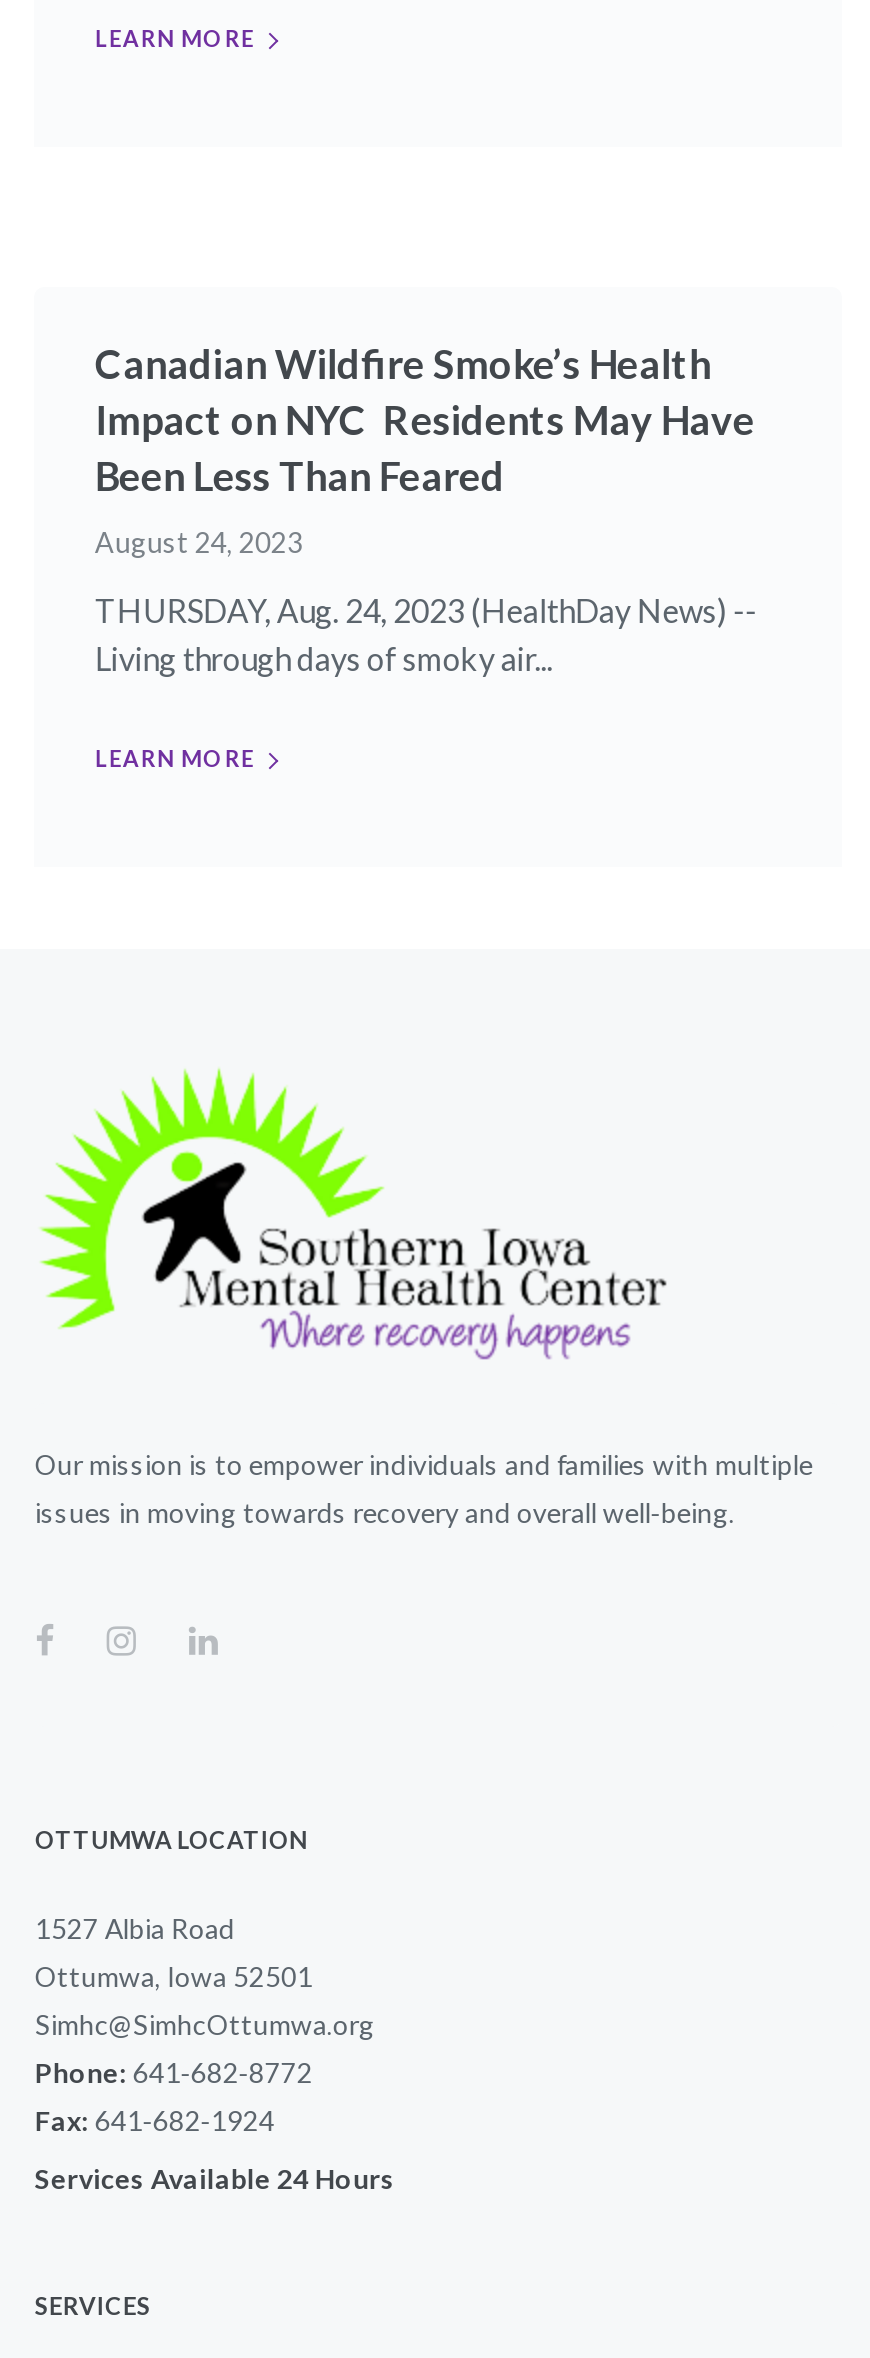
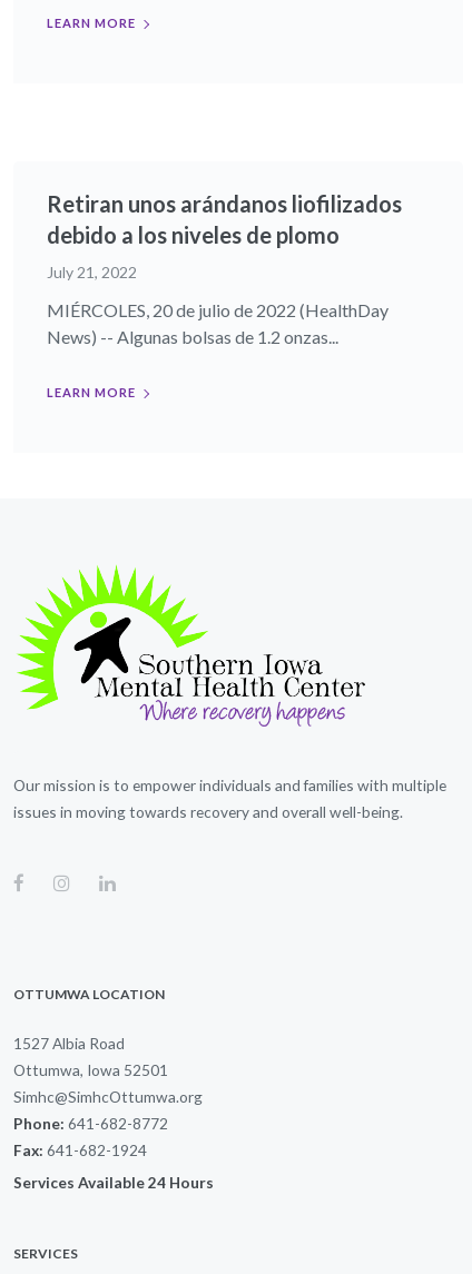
[95,339,755,499] Canadian Wildfire Smoke’s Health | Impact on NYC Residents May Have | Been Less Than Feared -> [47,190,402,248] Retiran unos arándanos liofilizados | debido a los niveles de plomo
[95,525,303,559] August 24, 2023 -> [47,262,137,281] July 21, 2022
[95,591,757,677] THURSDAY, Aug. 24, 2023 (HealthDay News) -- | Living through days of smoky air... -> [47,299,389,347] MIÉRCOLES, 20 de julio de 2022 (HealthDay | News) -- Algunas bolsas de 1.2 onzas...

